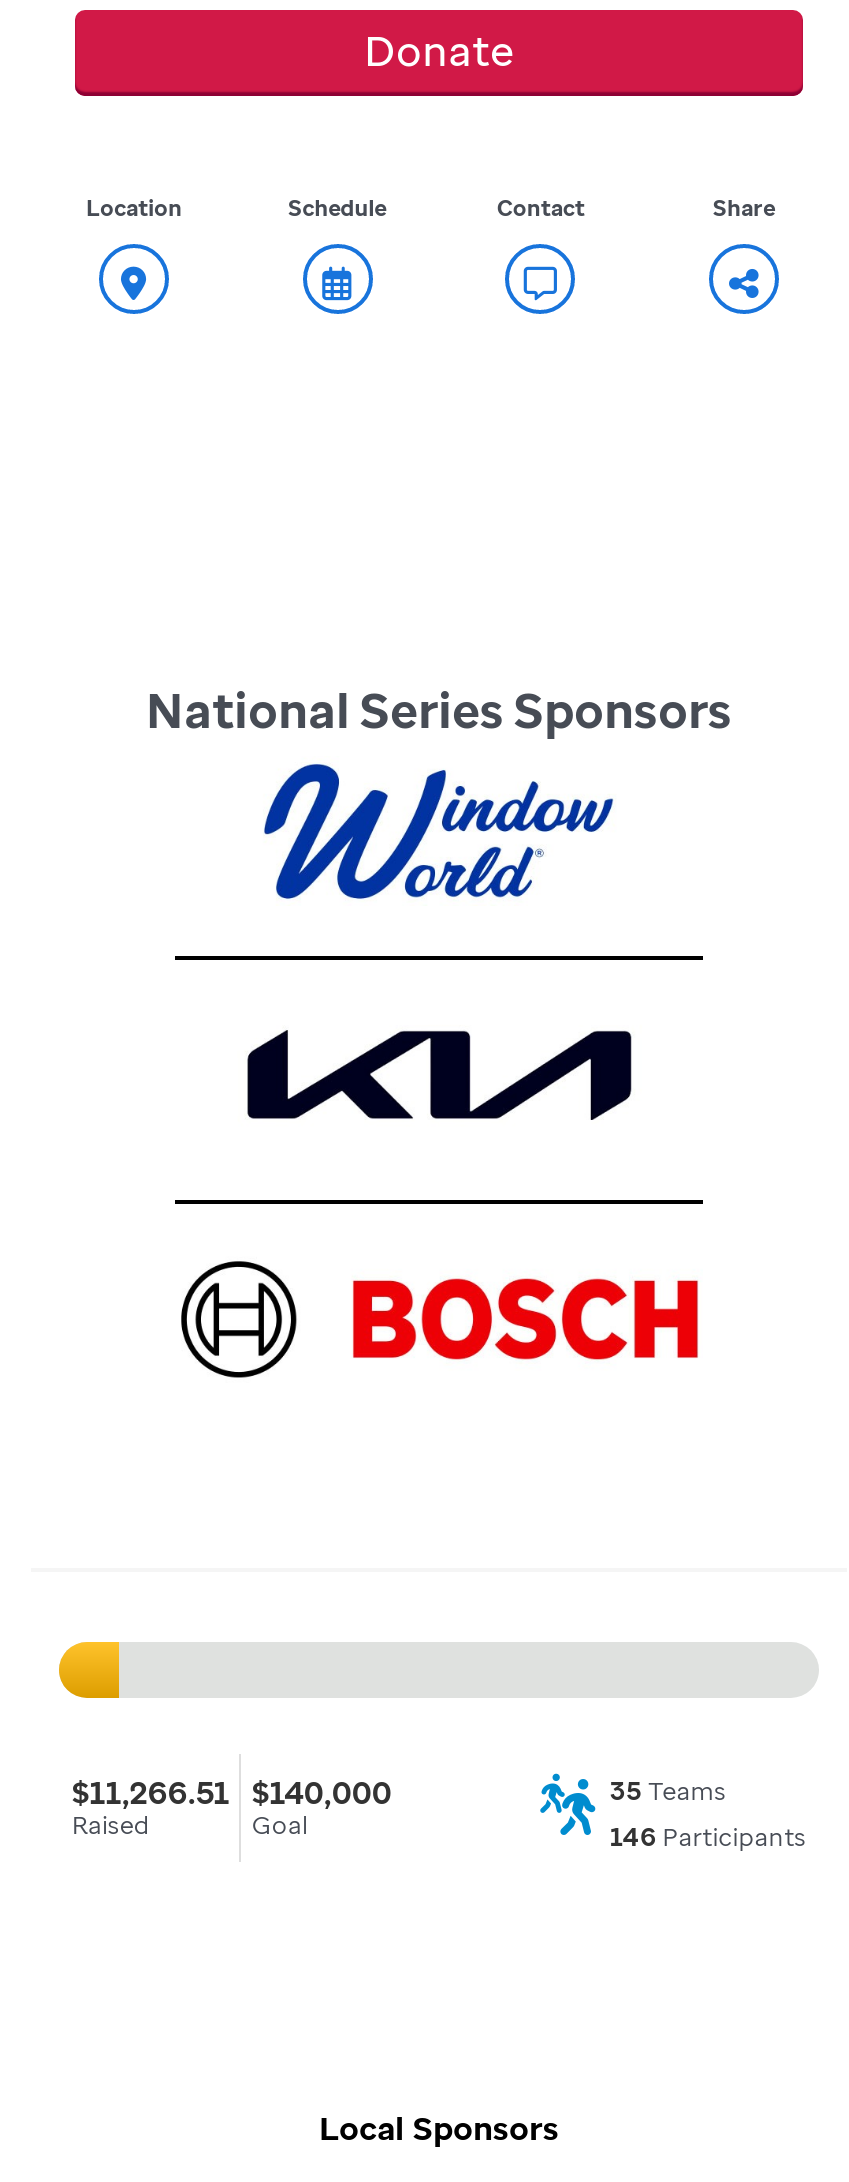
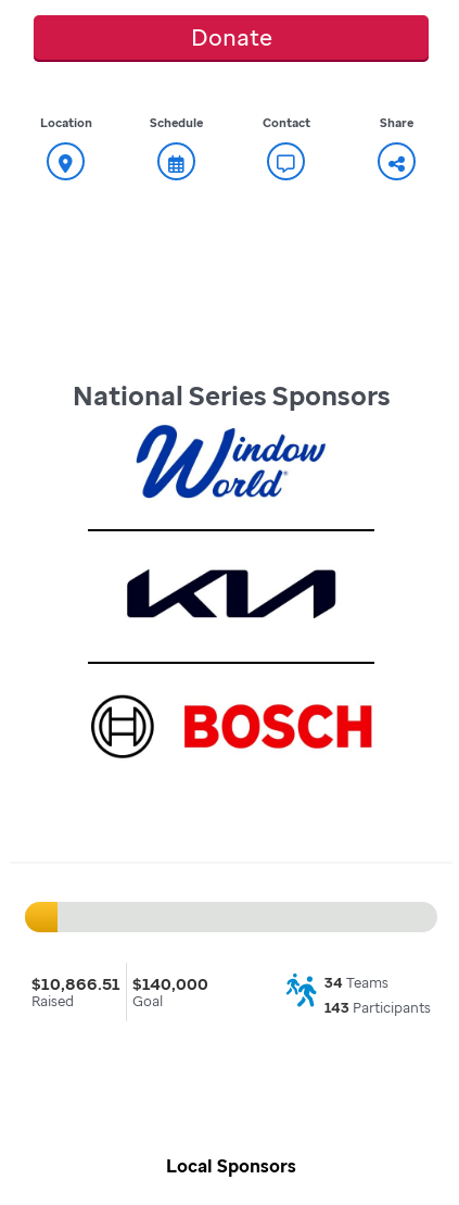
[72,1772,392,1812] $11,266.51 $140,000 -> [32,972,209,994] $10,866.51 $140,000
[610,1774,726,1808] 35 Teams -> [324,974,388,992] 34 Teams
[610,1821,806,1855] 146 Participants -> [324,999,430,1017] 143 Participants

